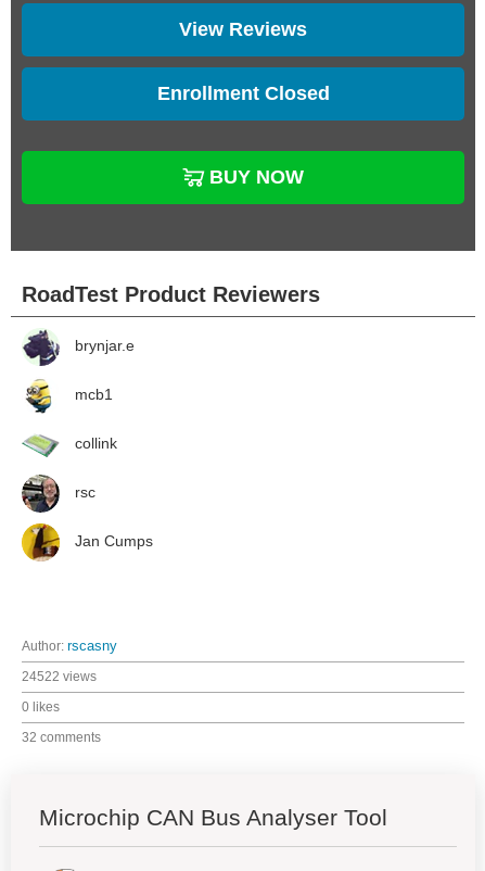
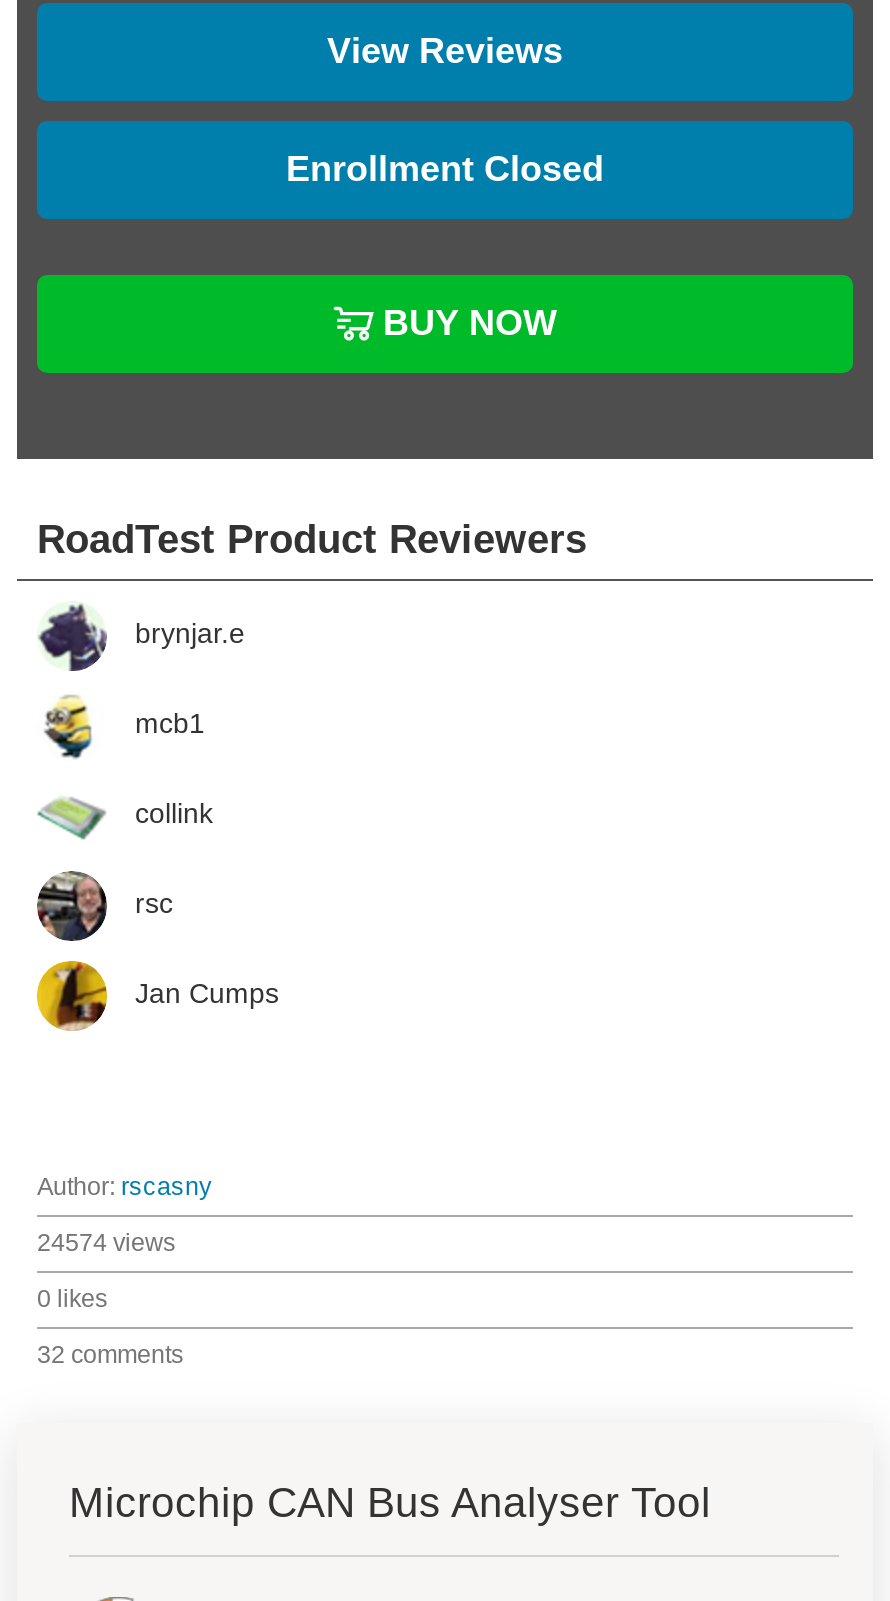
[22,669,97,685] 24522 views -> [37,1230,175,1258] 24574 views

